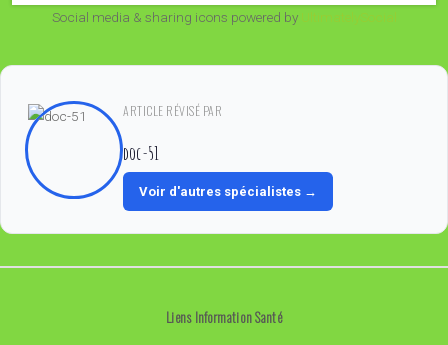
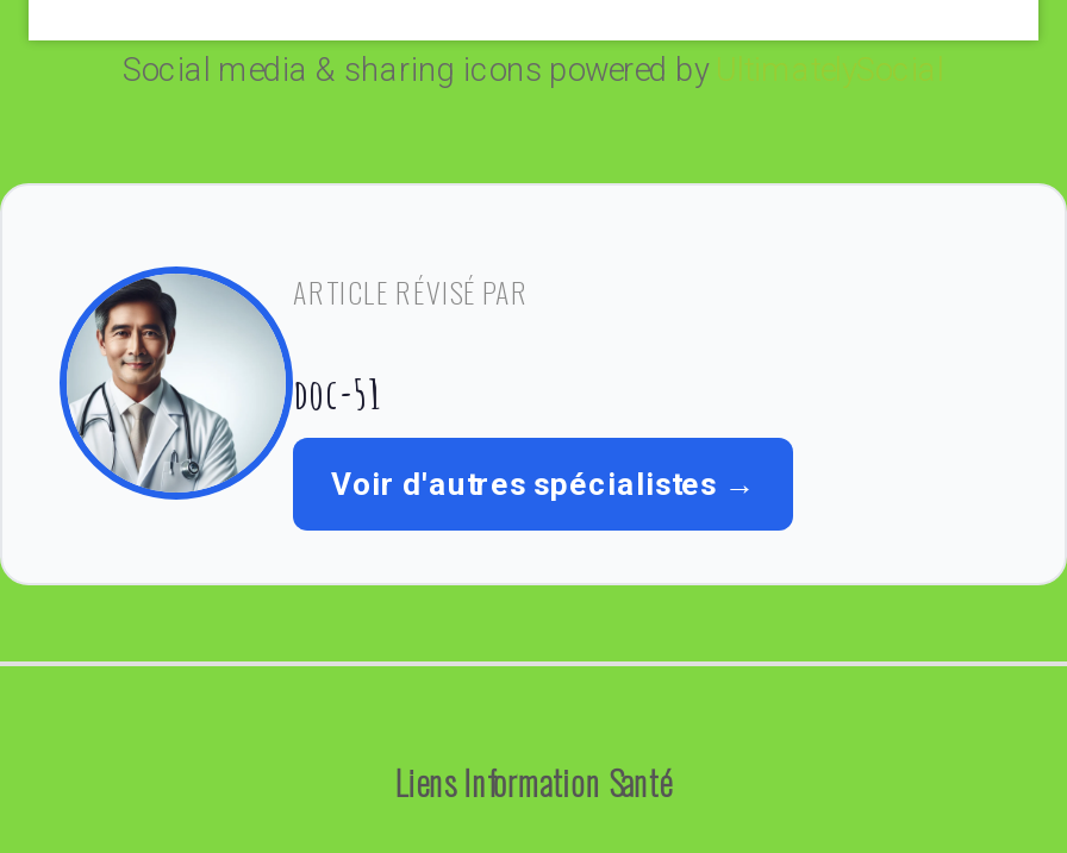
[27,104,119,196] [image] -> [67,274,283,493] [image]

